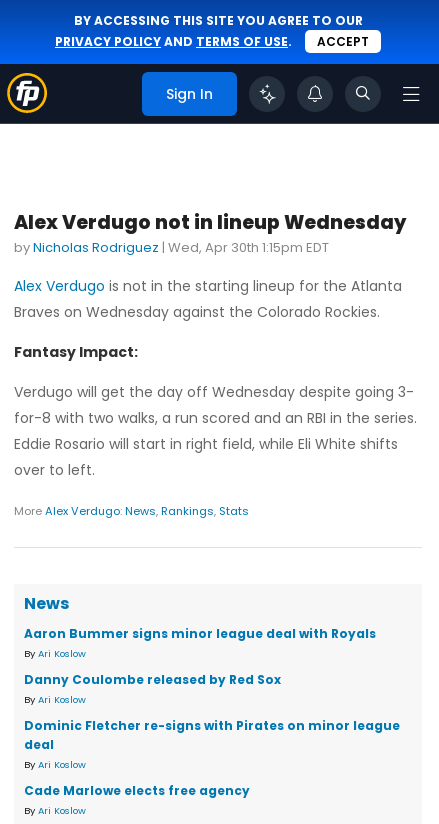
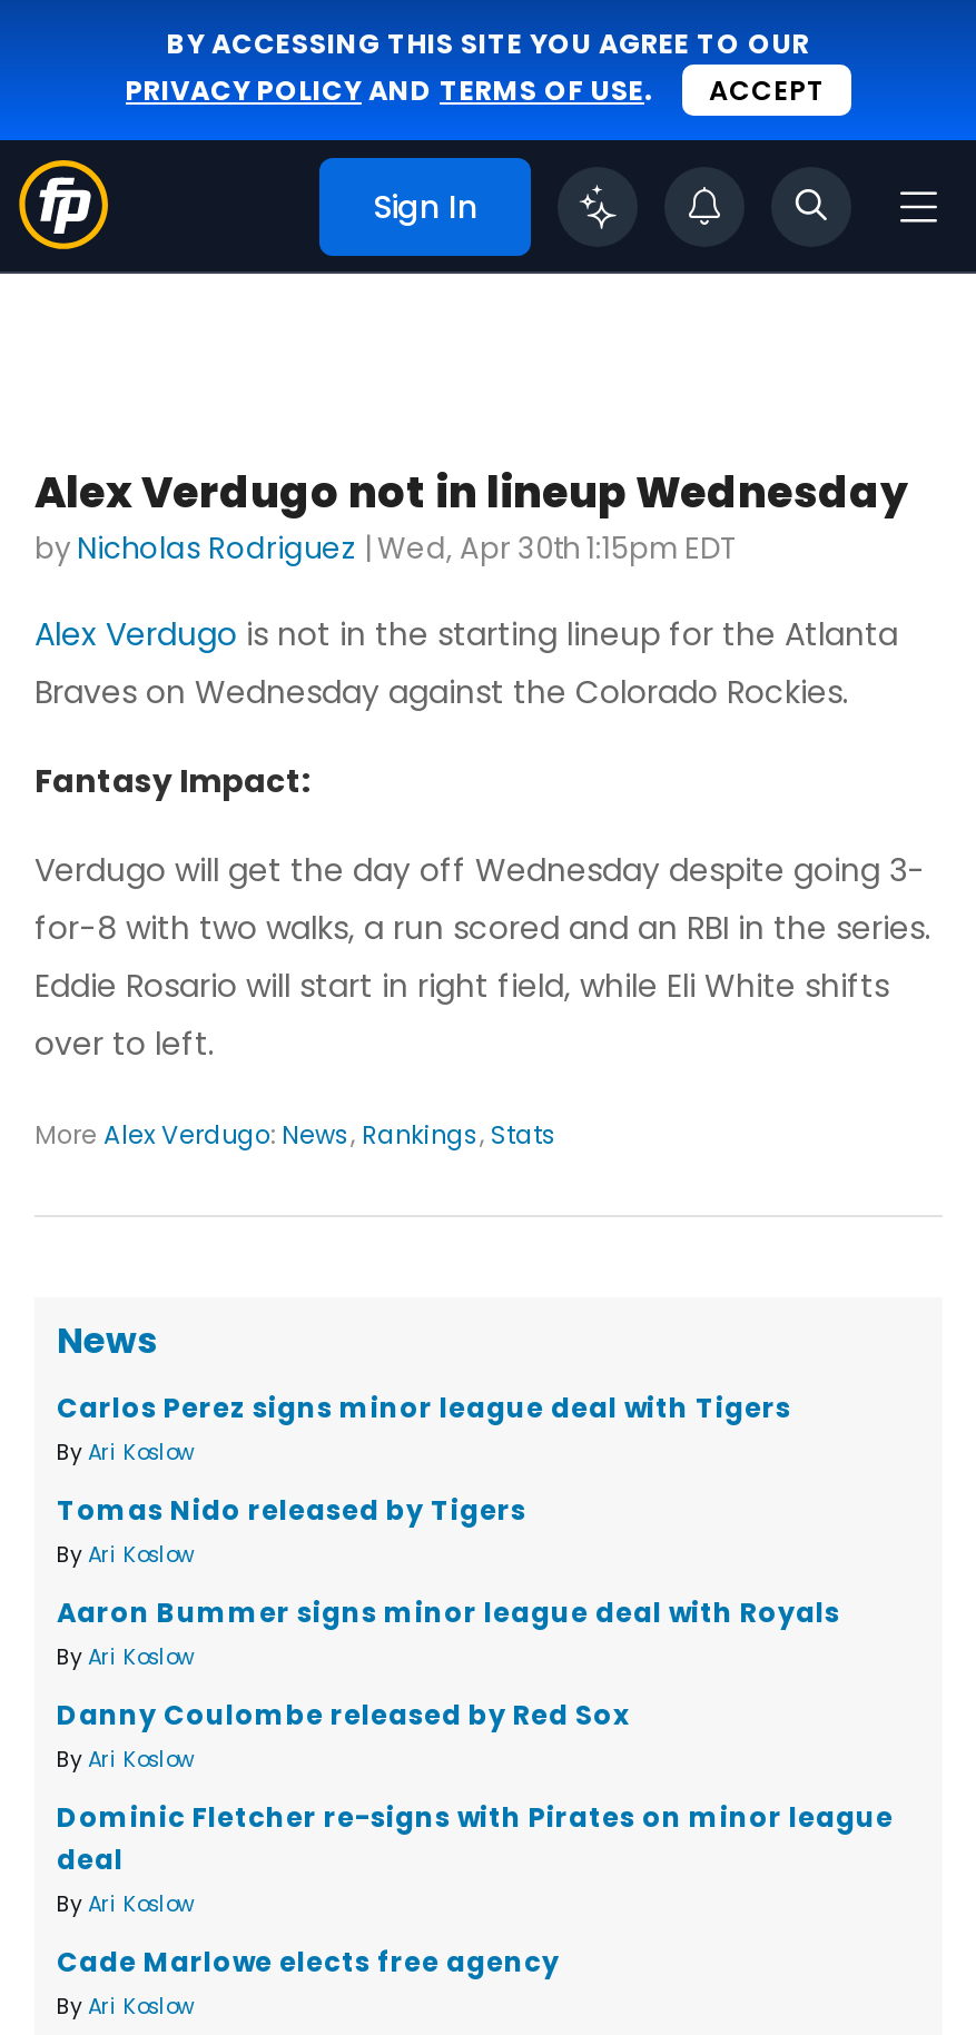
none -> [57,1389,791,1570] Carlos Perez signs minor league deal with Tigers | By Ari Koslow | Tomas Nido released by Tigers | By Ari Koslow

